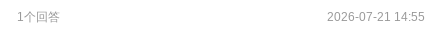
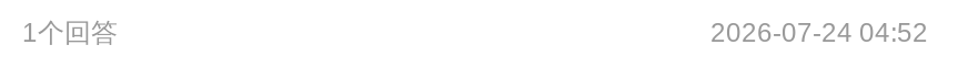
[327,10,425,24] 2026-07-21 14:55 -> [710,18,928,48] 2026-07-24 04:52

